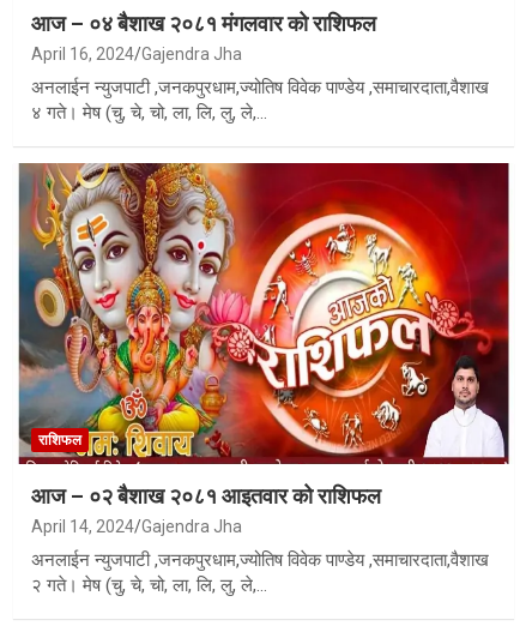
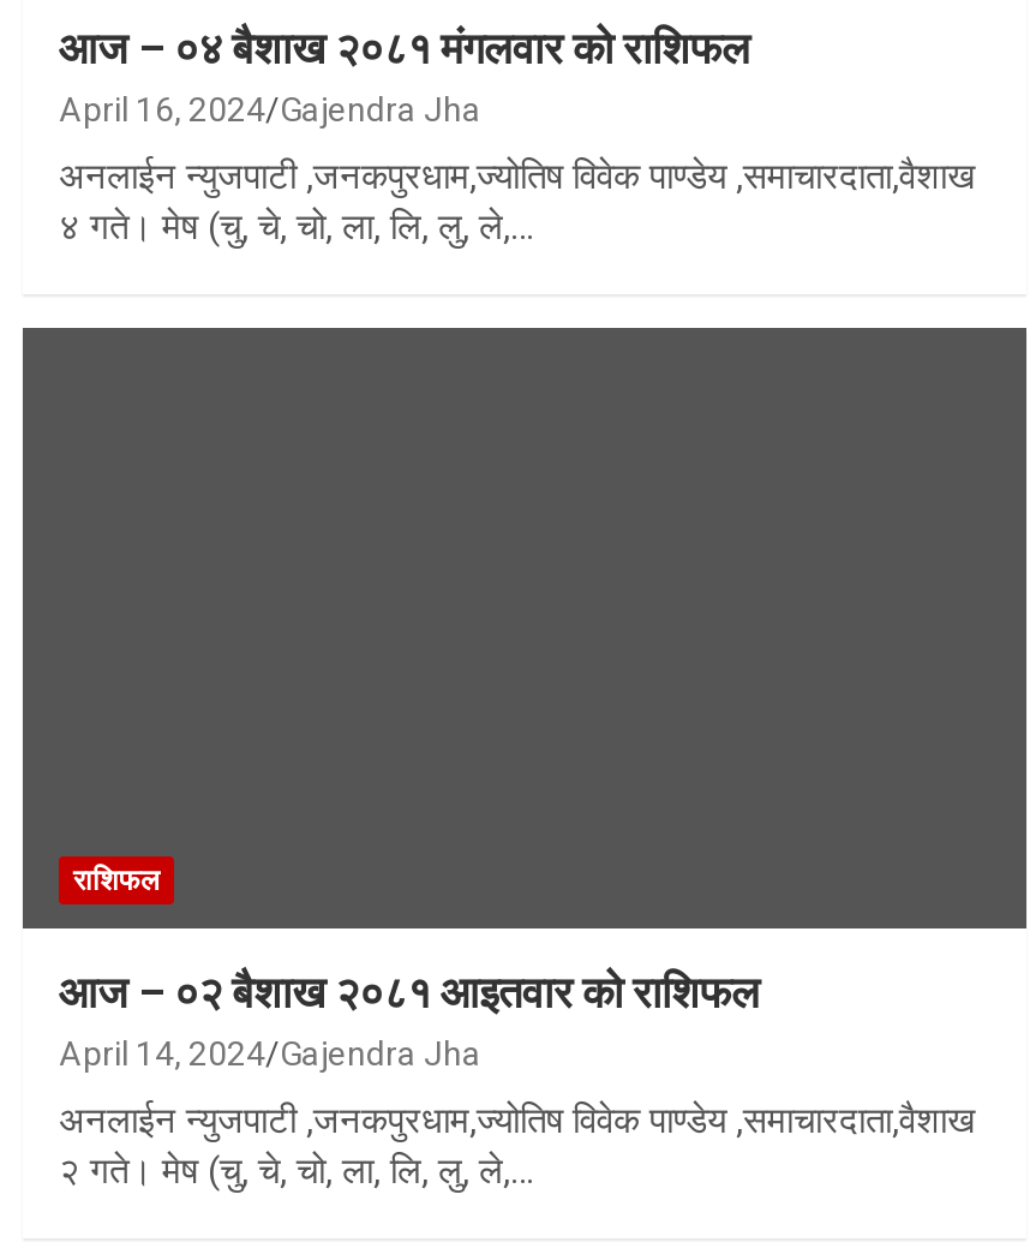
[13,162,514,464] [image] -> none

